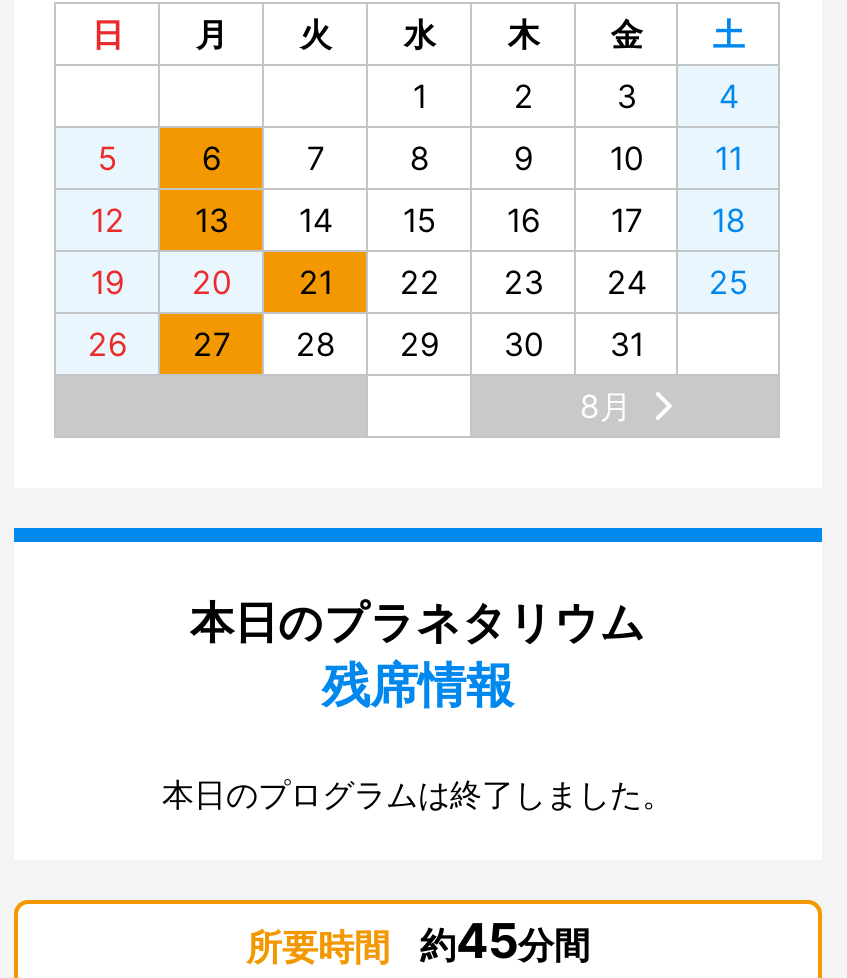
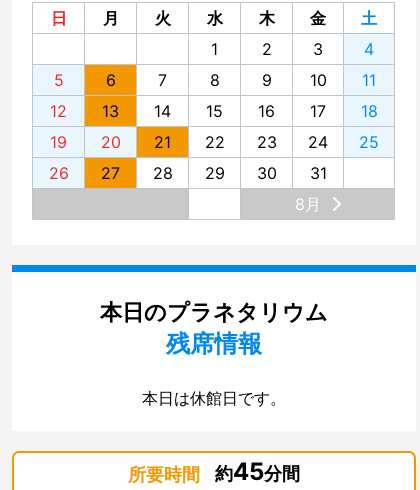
[162,774,674,814] 本日のプログラムは終了しました。 -> [142,388,286,408] 本日は休館日です。

